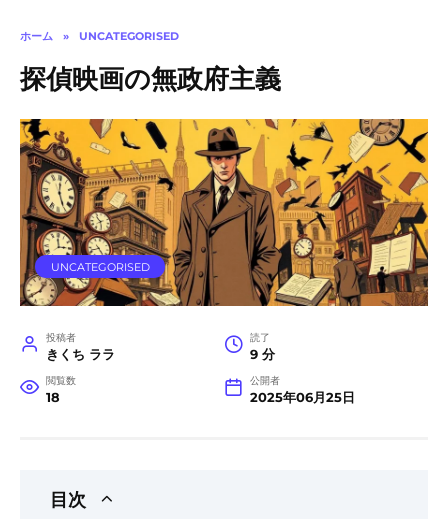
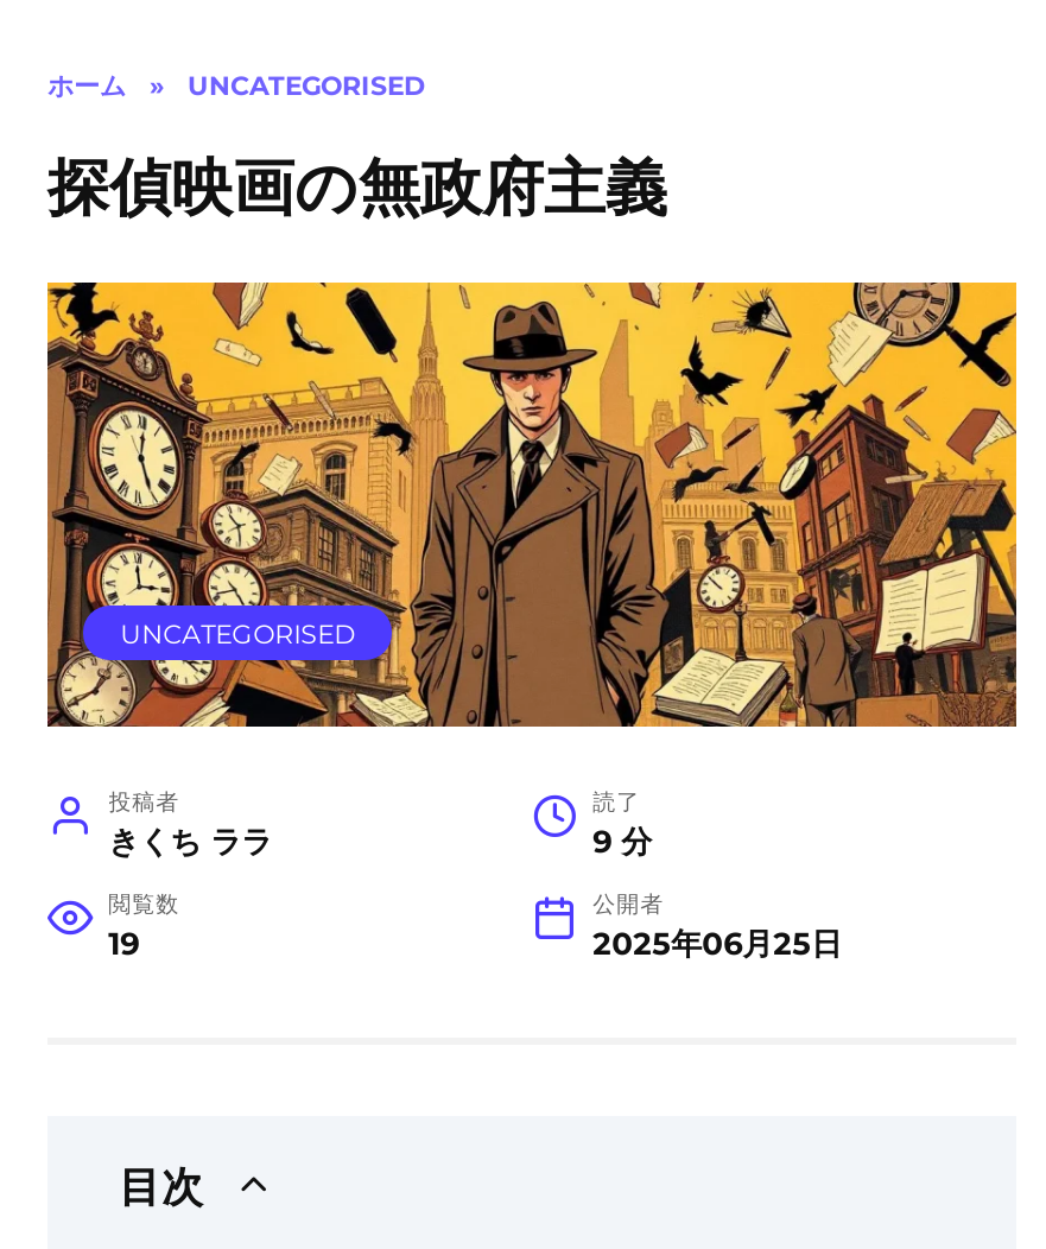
[46,390,60,405] 18 -> [108,927,139,963] 19

